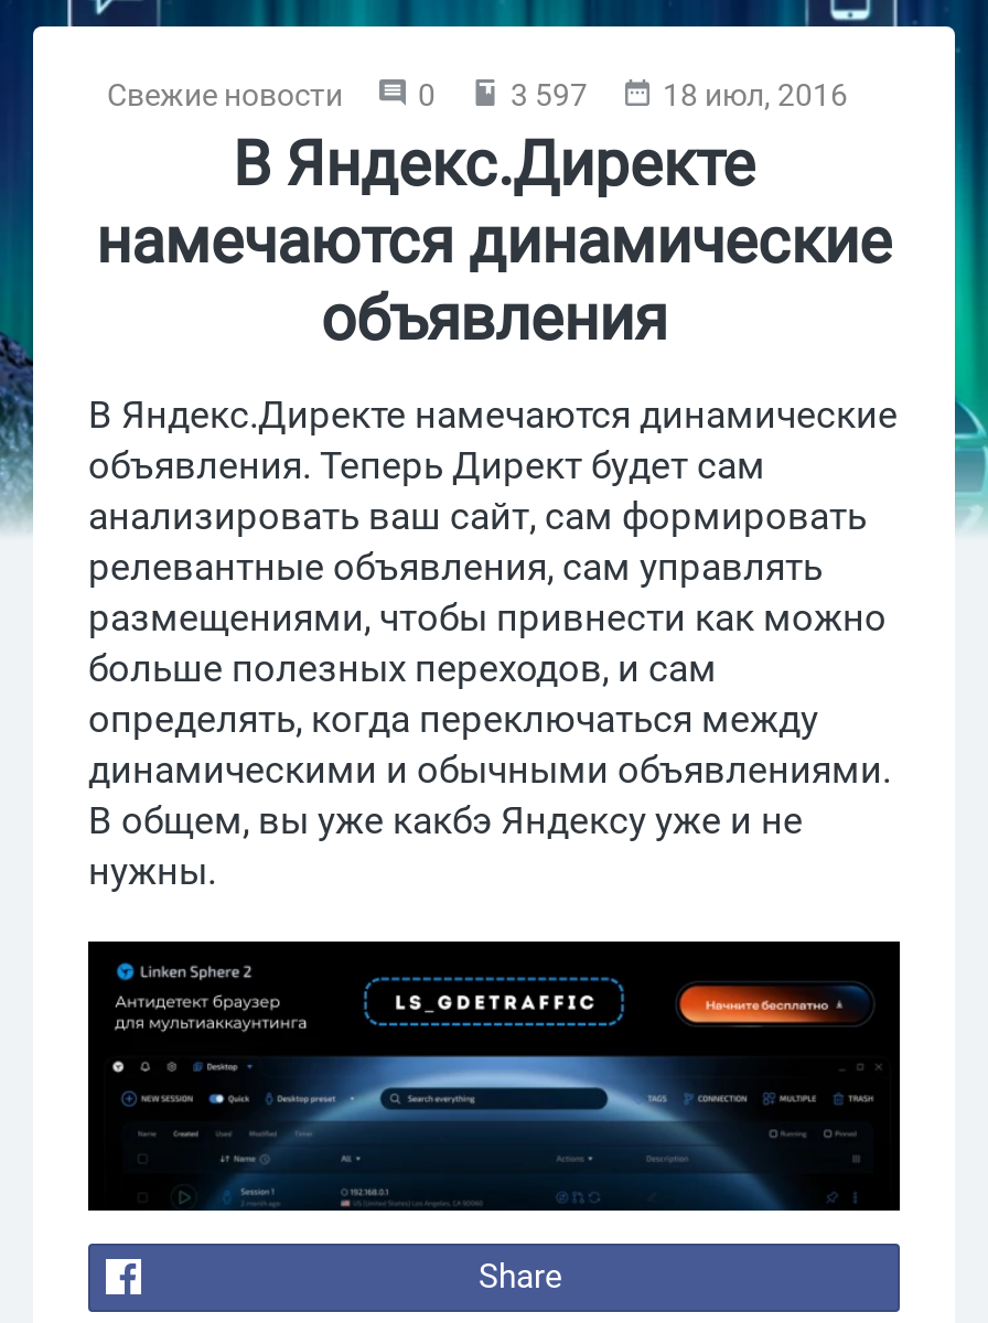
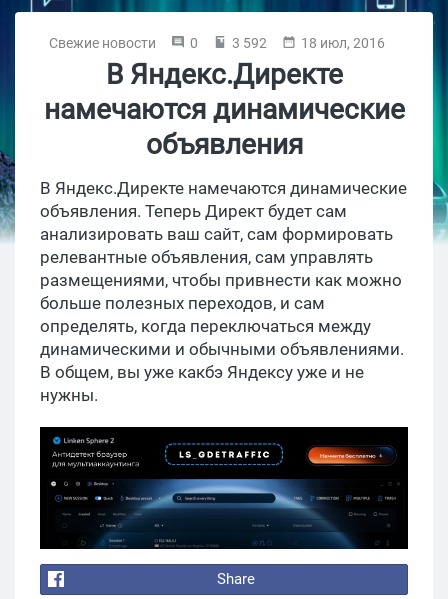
[511,77,588,112] 3 597 -> [231,35,266,51] 3 592

